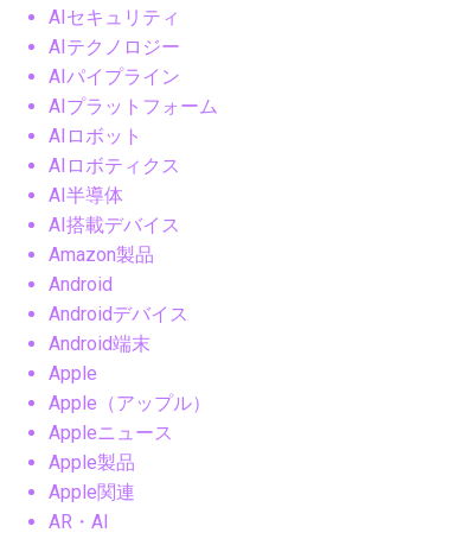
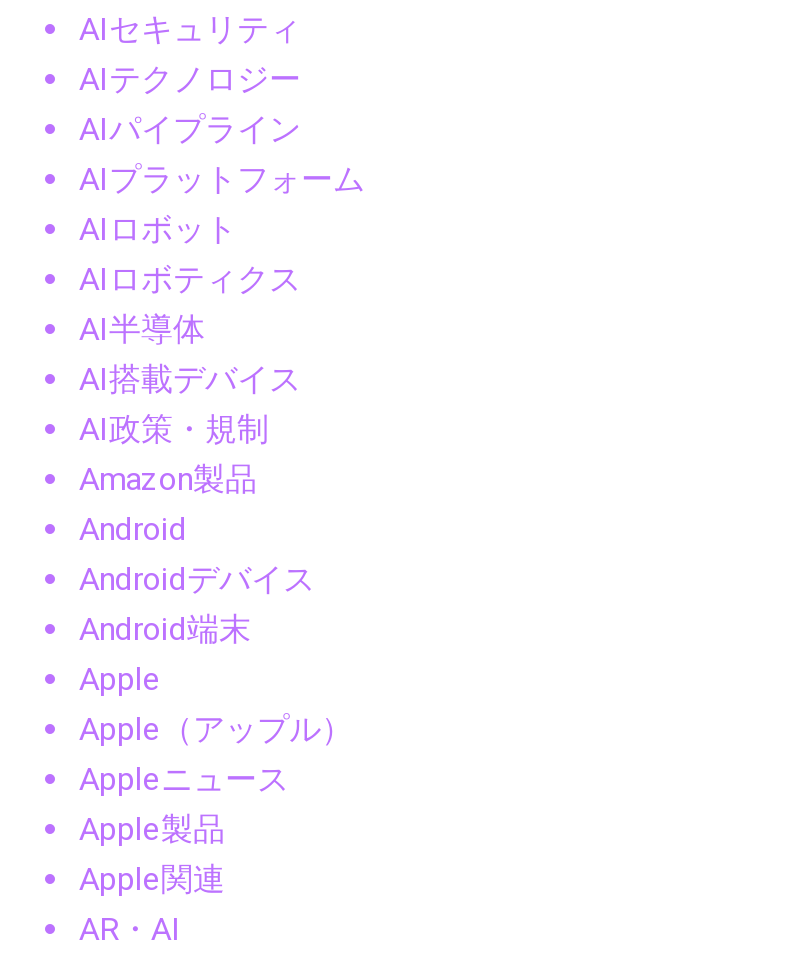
none -> [79,410,269,448] AI政策・規制

